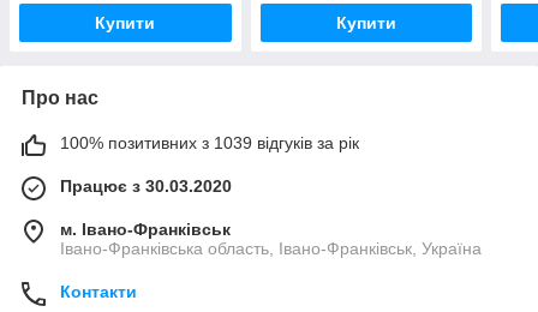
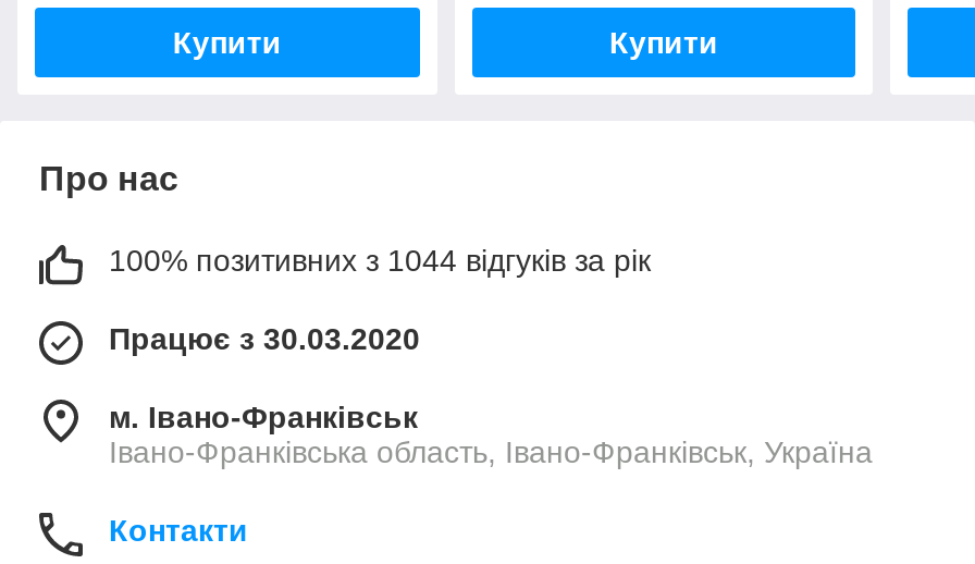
[60,133,359,152] 100% позитивних з 1039 відгуків за рік -> [109,242,651,277] 100% позитивних з 1044 відгуків за рік

